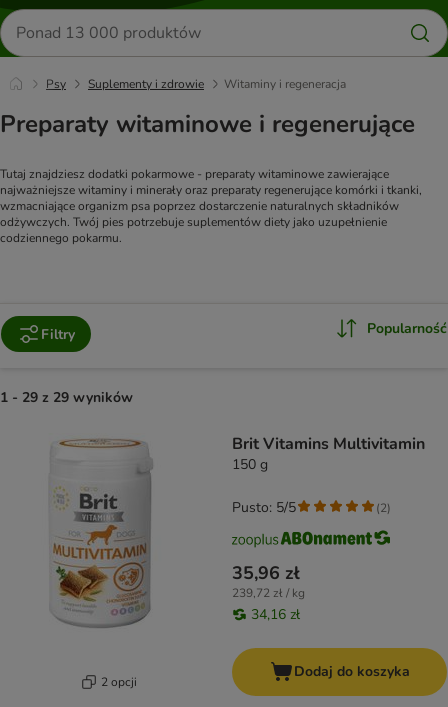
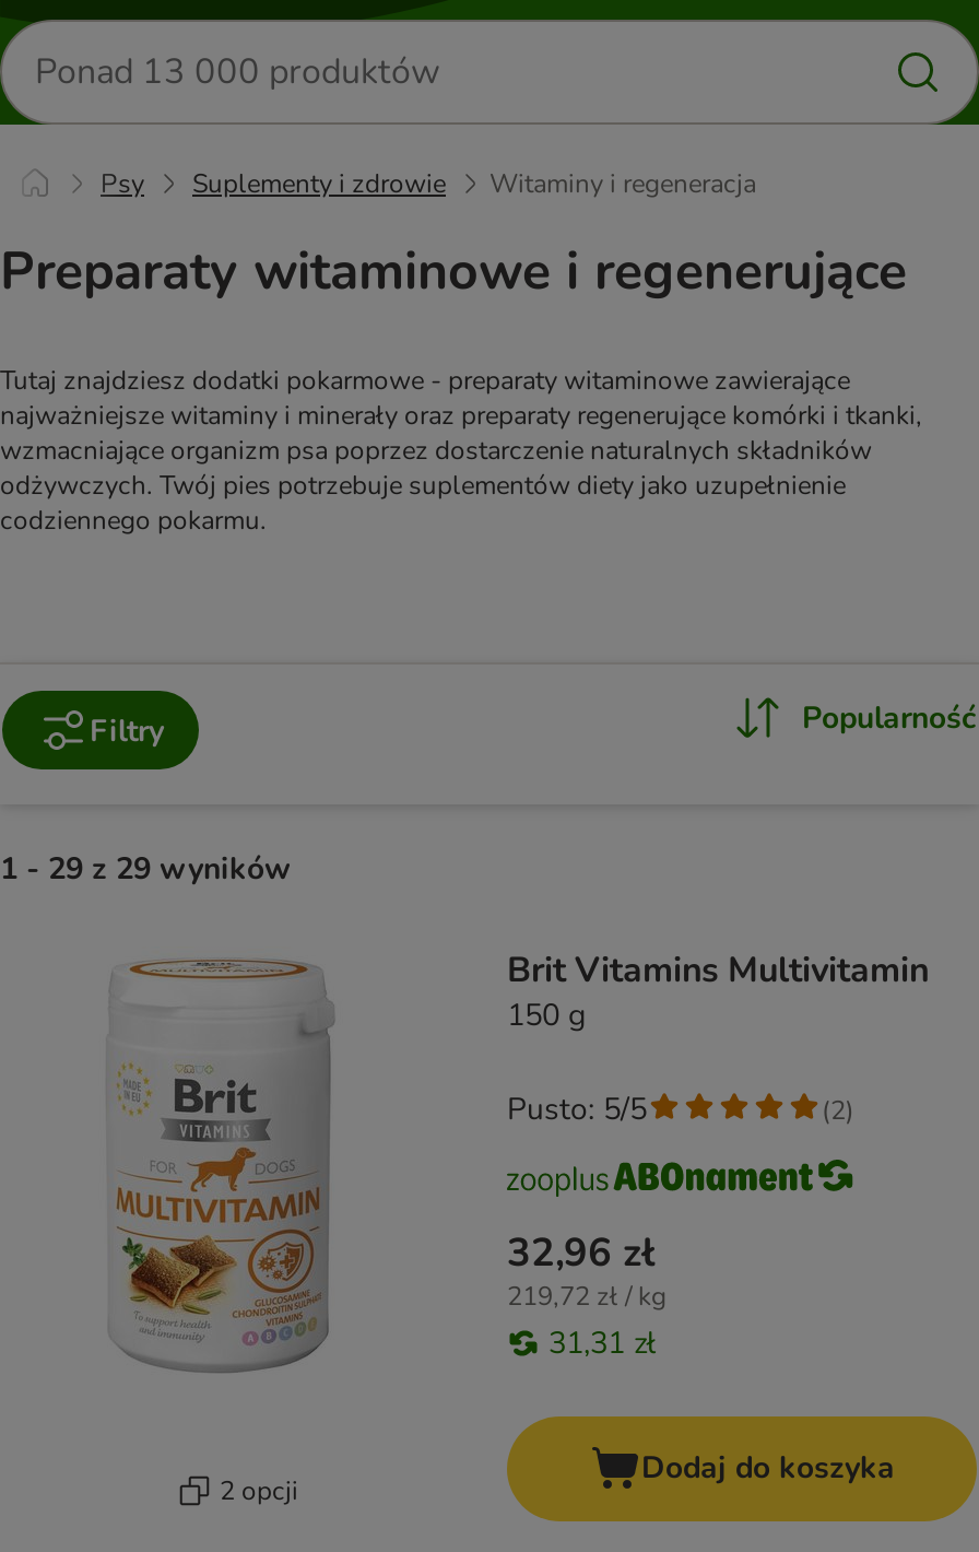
[232,561,300,585] 35,96 zł -> [507,1227,656,1279] 32,96 zł
[232,585,305,601] 239,72 zł / kg -> [507,1279,667,1314] 219,72 zł / kg
[251,605,300,624] 34,16 zł -> [549,1323,656,1364] 31,31 zł

